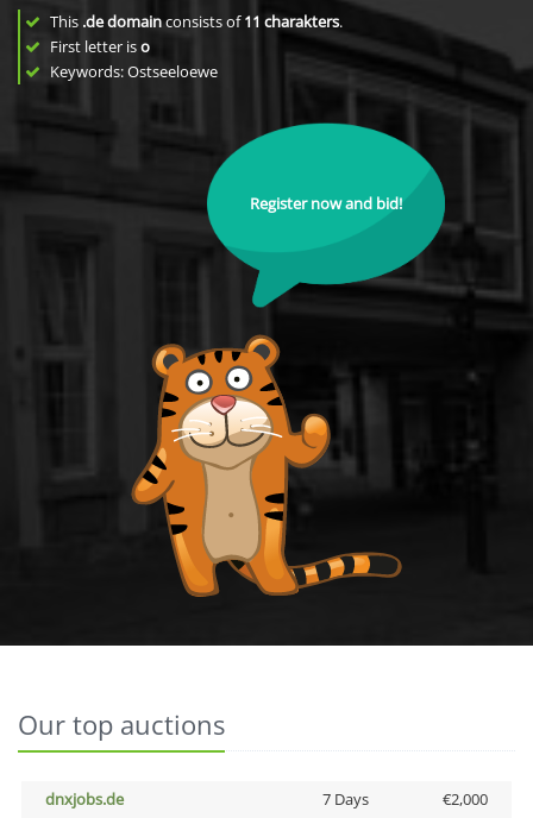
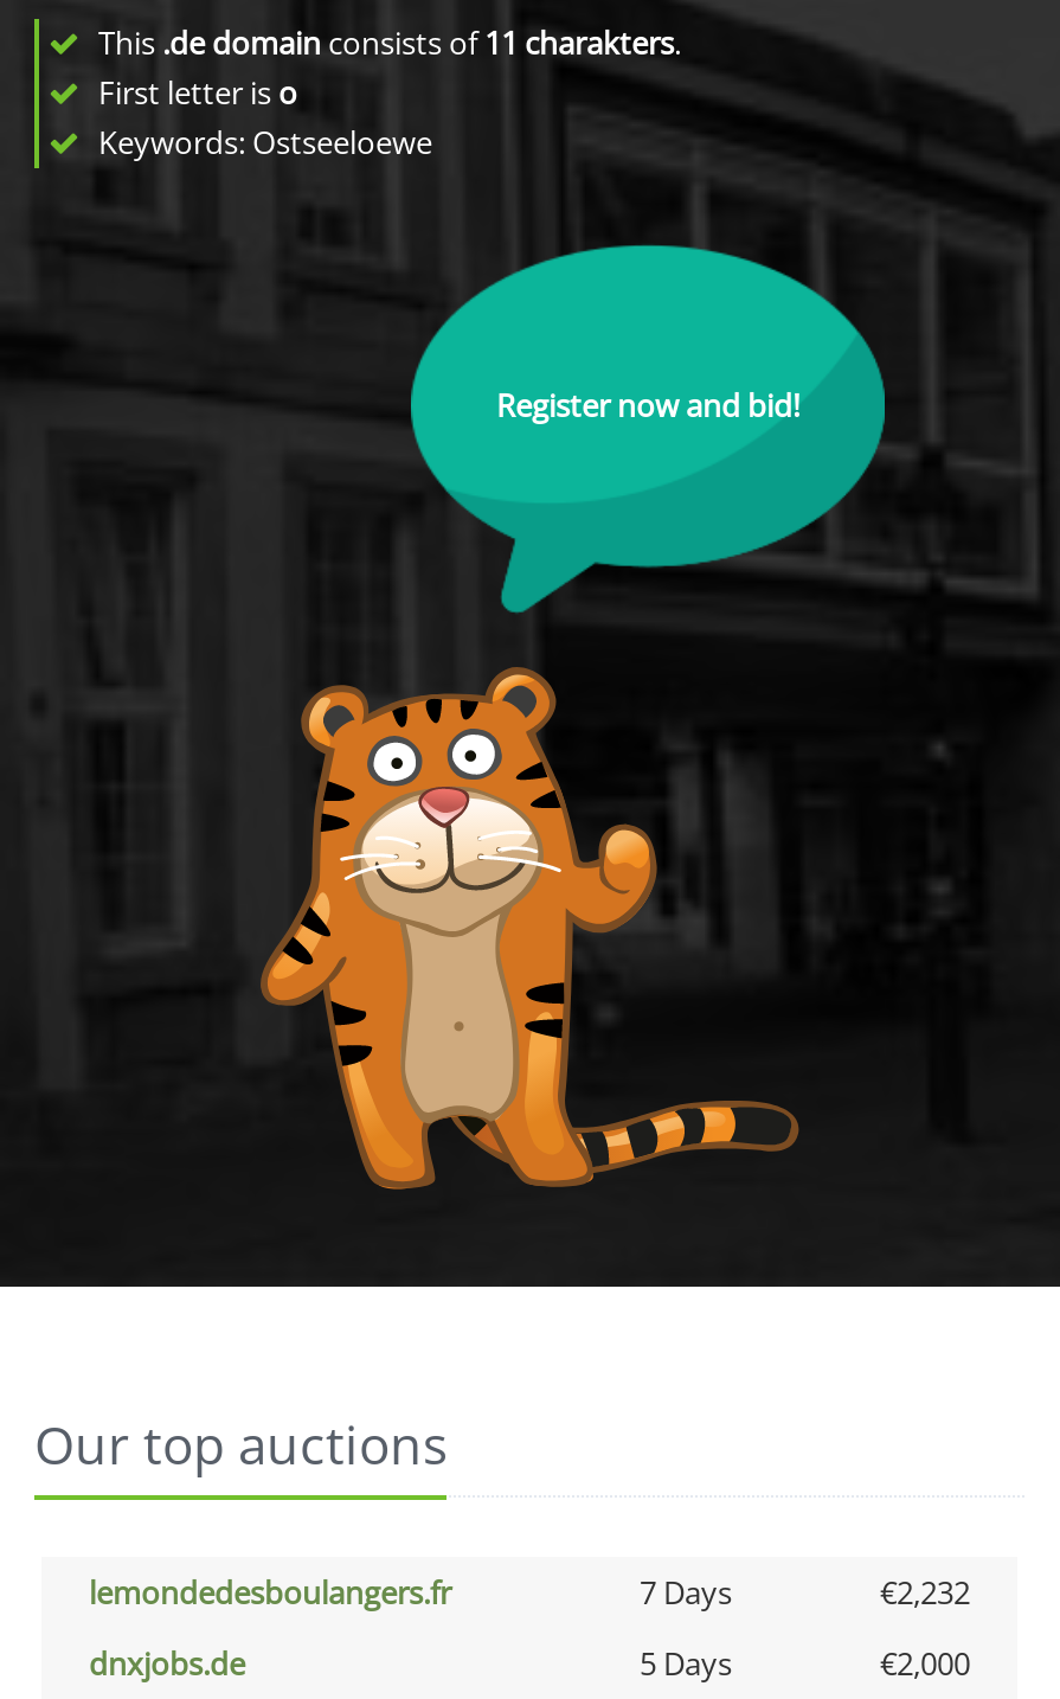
none -> [89,1571,970,1614] lemondedesboulangers.fr | 7 Days | €2,232
[322,788,368,810] 7 Days -> [640,1642,732,1685] 5 Days

